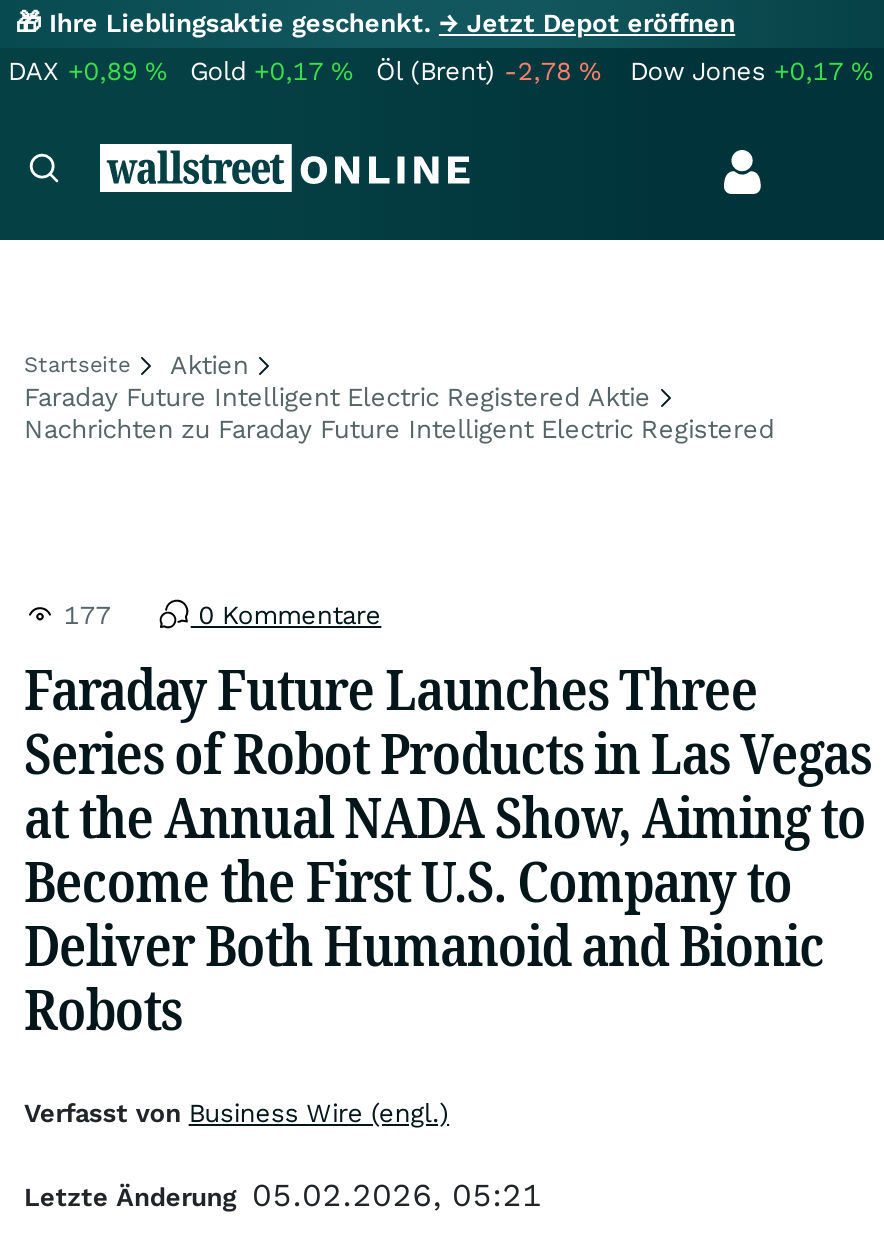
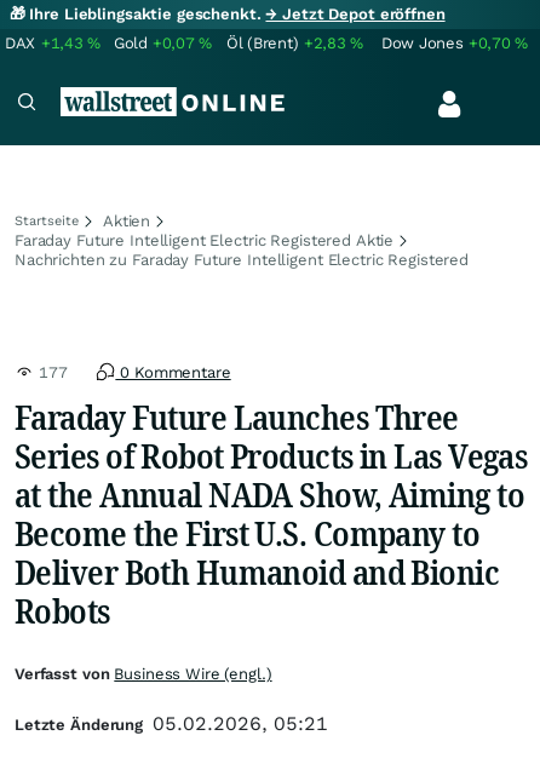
[8,56,166,86] DAX +0,89% -> [5,34,101,52] DAX +1,43%
[190,56,352,86] Gold +0,17% -> [114,34,212,52] Gold +0,07%
[376,56,600,86] Öl (Brent) -2,78% -> [226,34,363,52] Öl (Brent) +2,83%
[630,56,872,86] Dow Jones +0,17% -> [381,34,528,52] Dow Jones +0,70%

